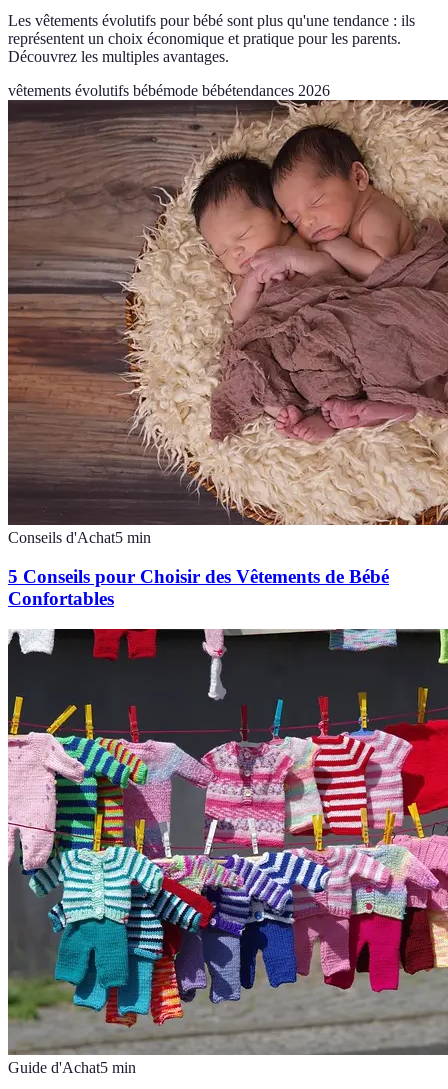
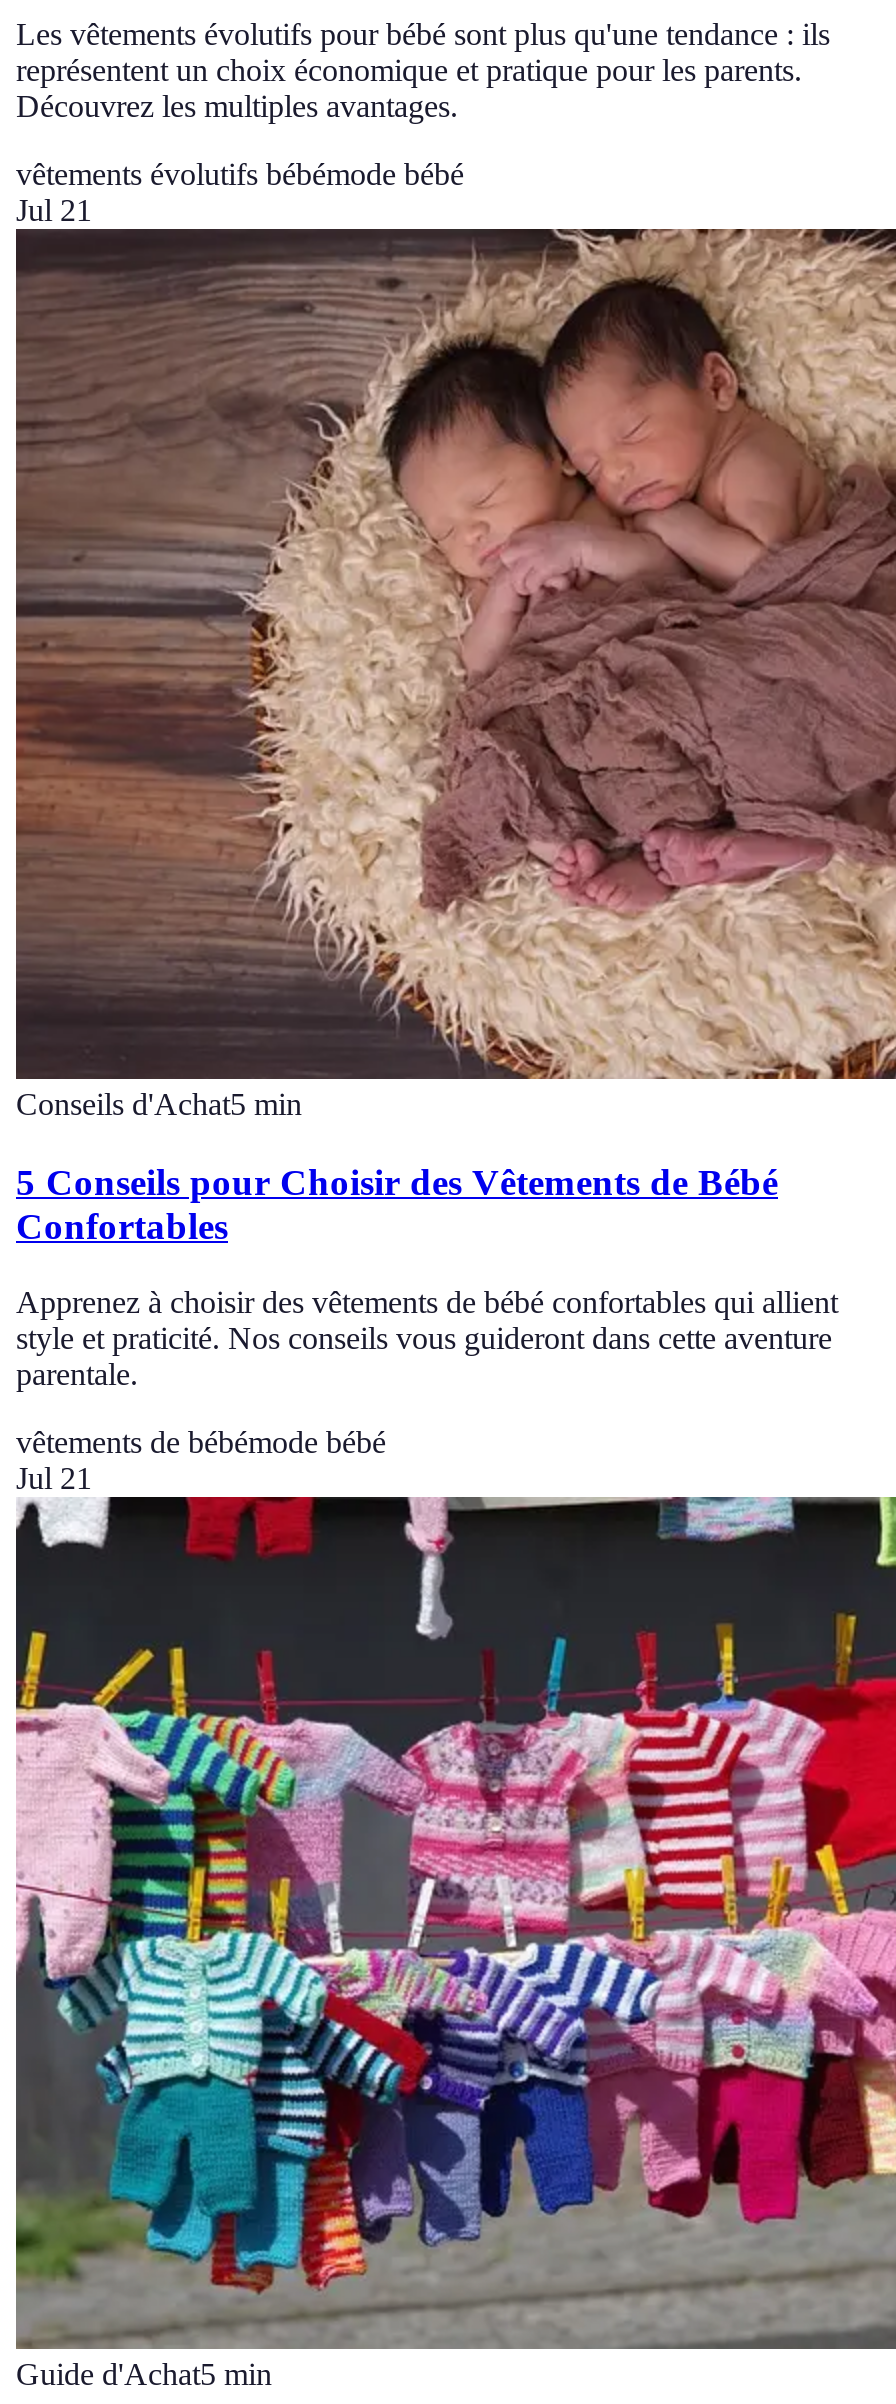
[8,82,330,99] vêtements évolutifs bébémode bébétendances 2026 -> [16,157,464,227] vêtements évolutifs bébémode bébé | Jul 21
none -> [16,1286,838,1496] Apprenez à choisir des vêtements de bébé confortables qui allient | style et praticité. Nos conseils vous guideront dans cette aventure | parentale. | vêtements de bébémode bébé | Jul 21

